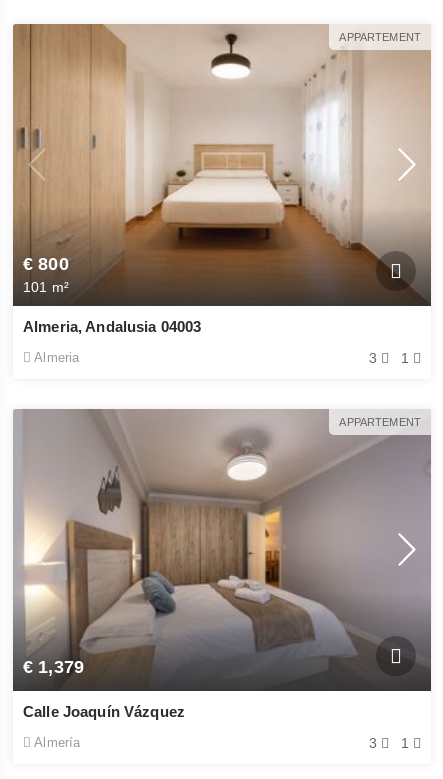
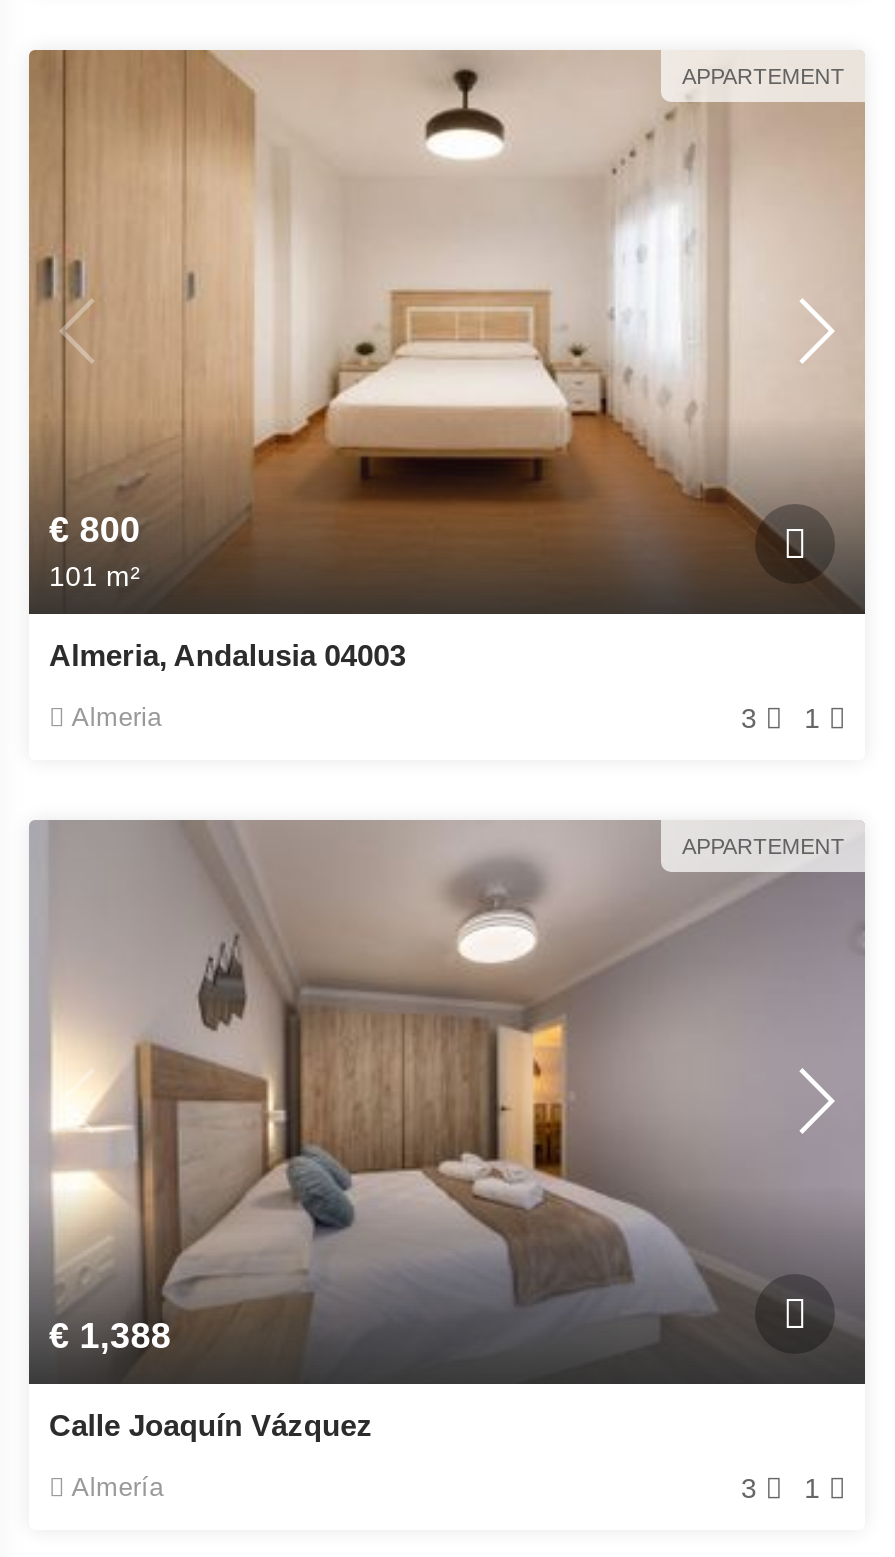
[23,657,84,677] € 1,379 -> [49,1317,171,1357] € 1,388

